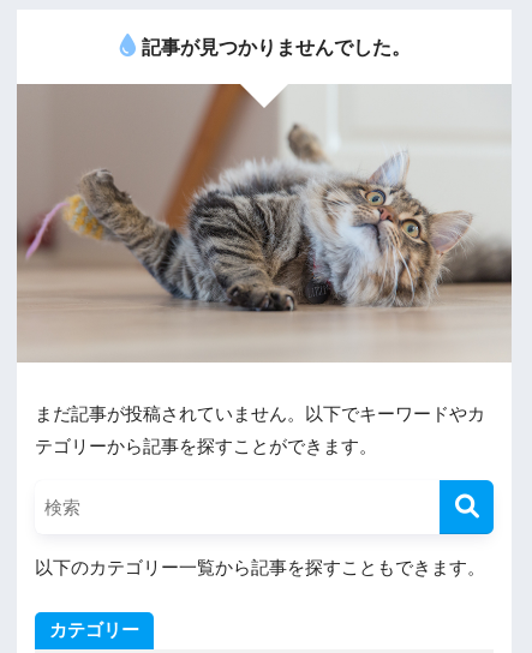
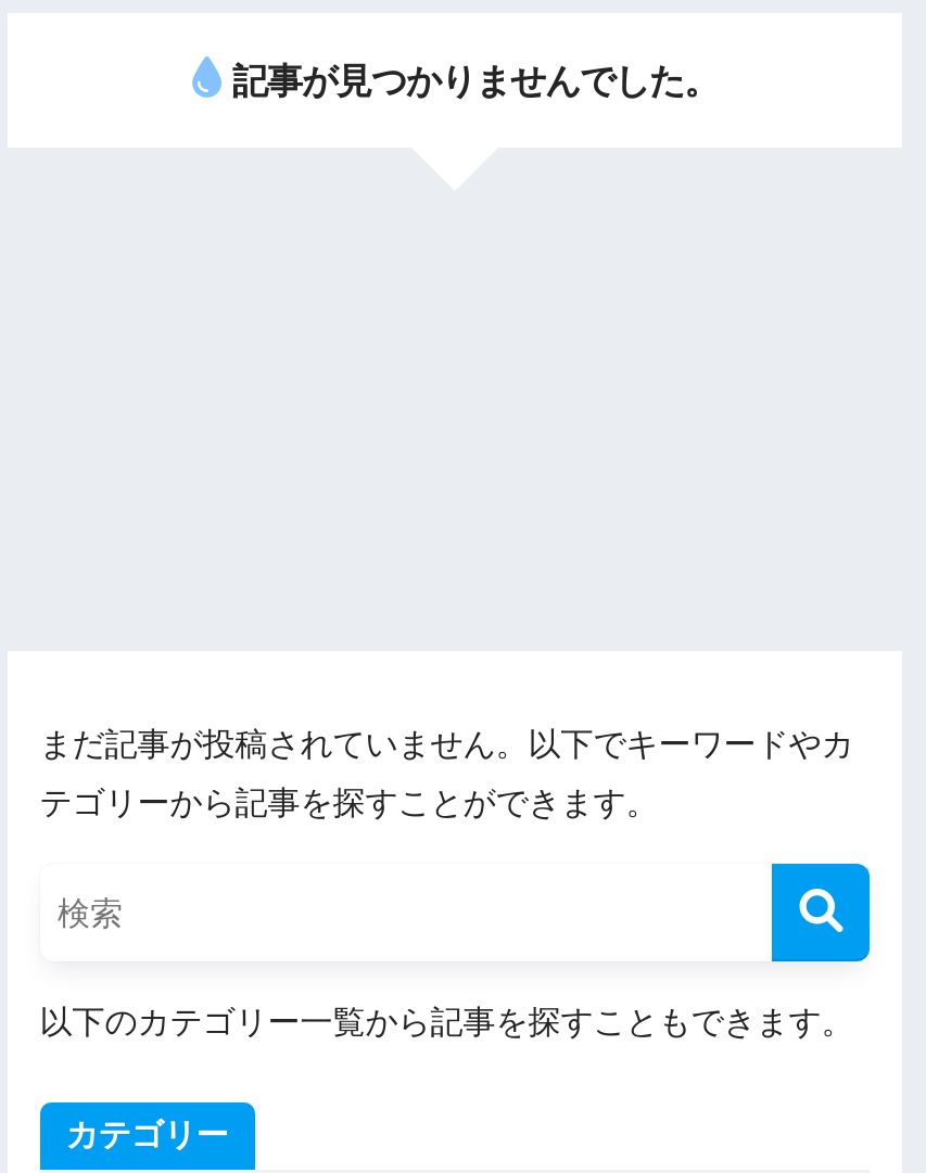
[16,83,513,363] [image] -> none

